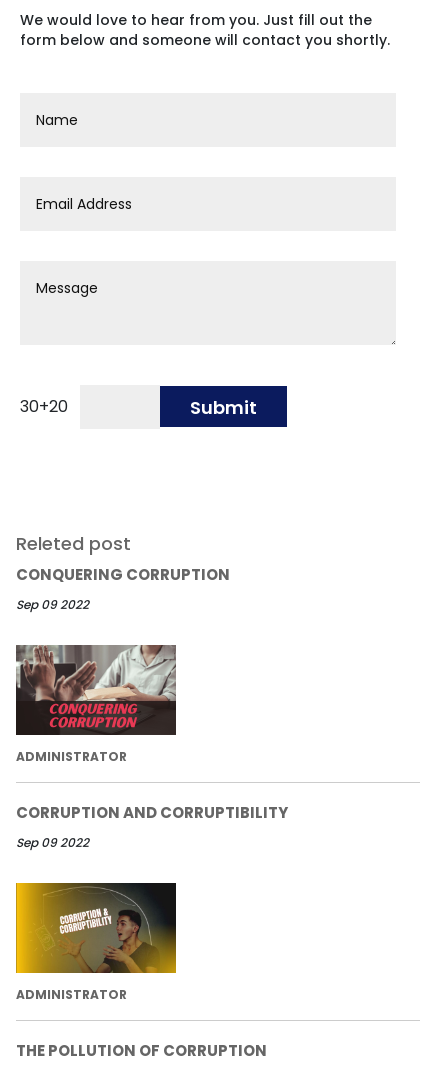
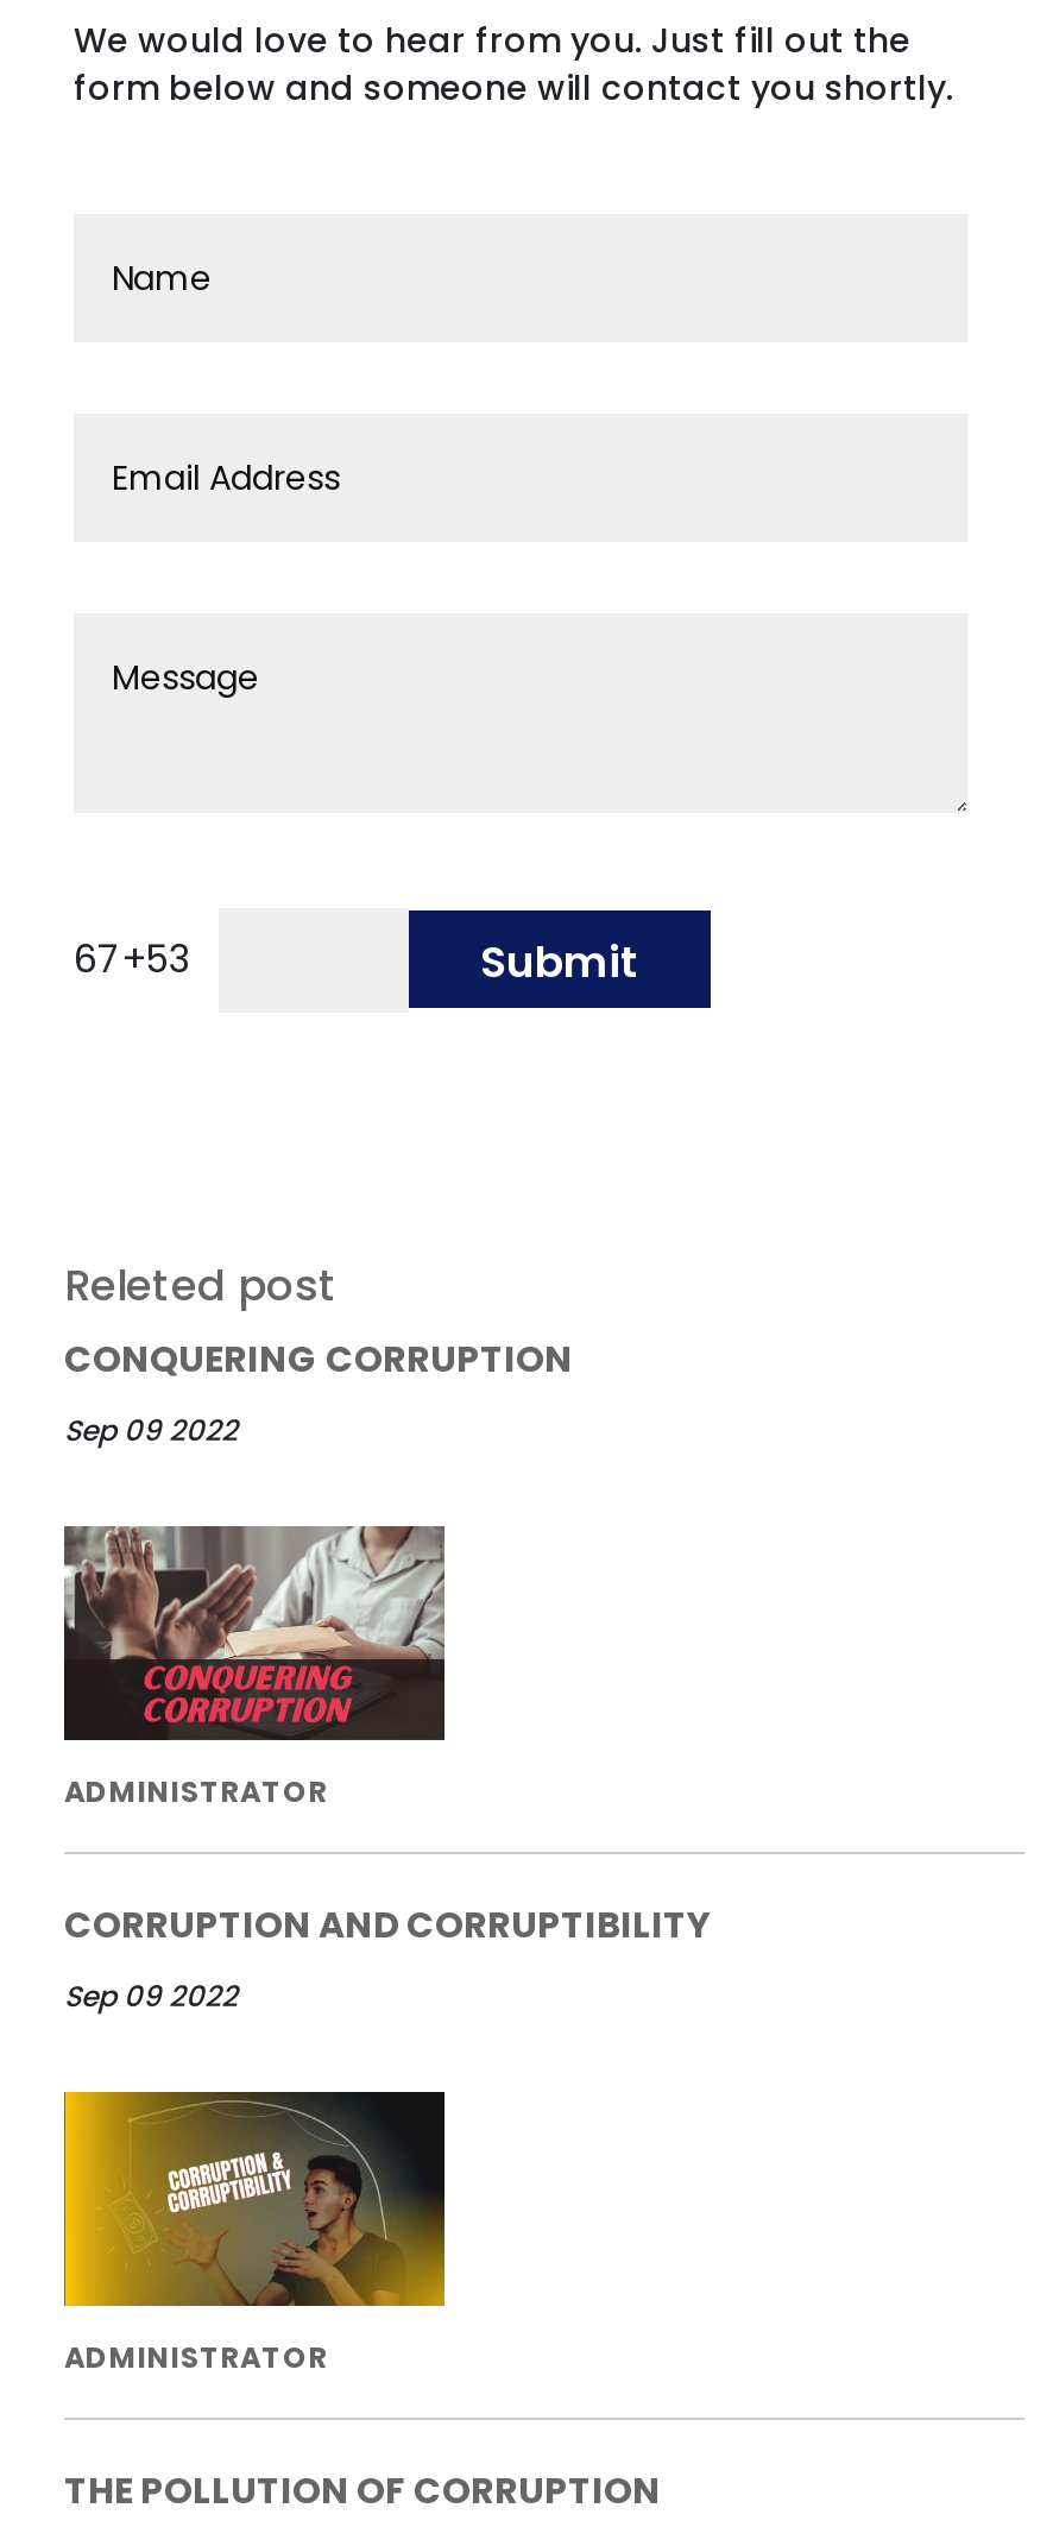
[20,395,68,418] 30+20 -> [74,931,190,986] 67+53

